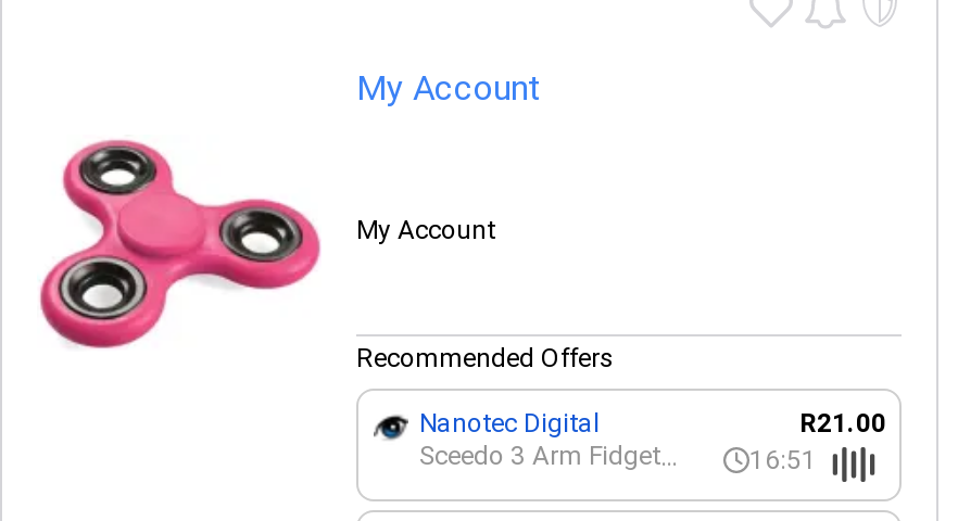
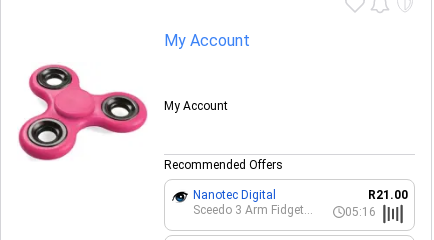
[749,446,817,476] 16:51 -> [345,205,376,219] 05:16

